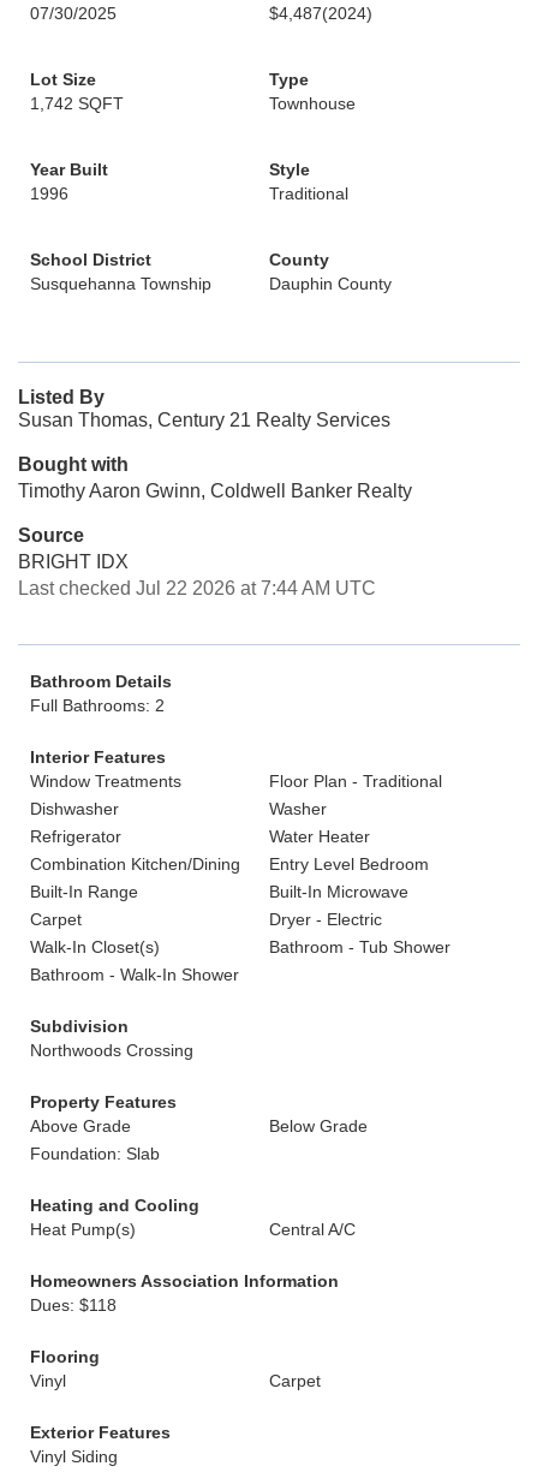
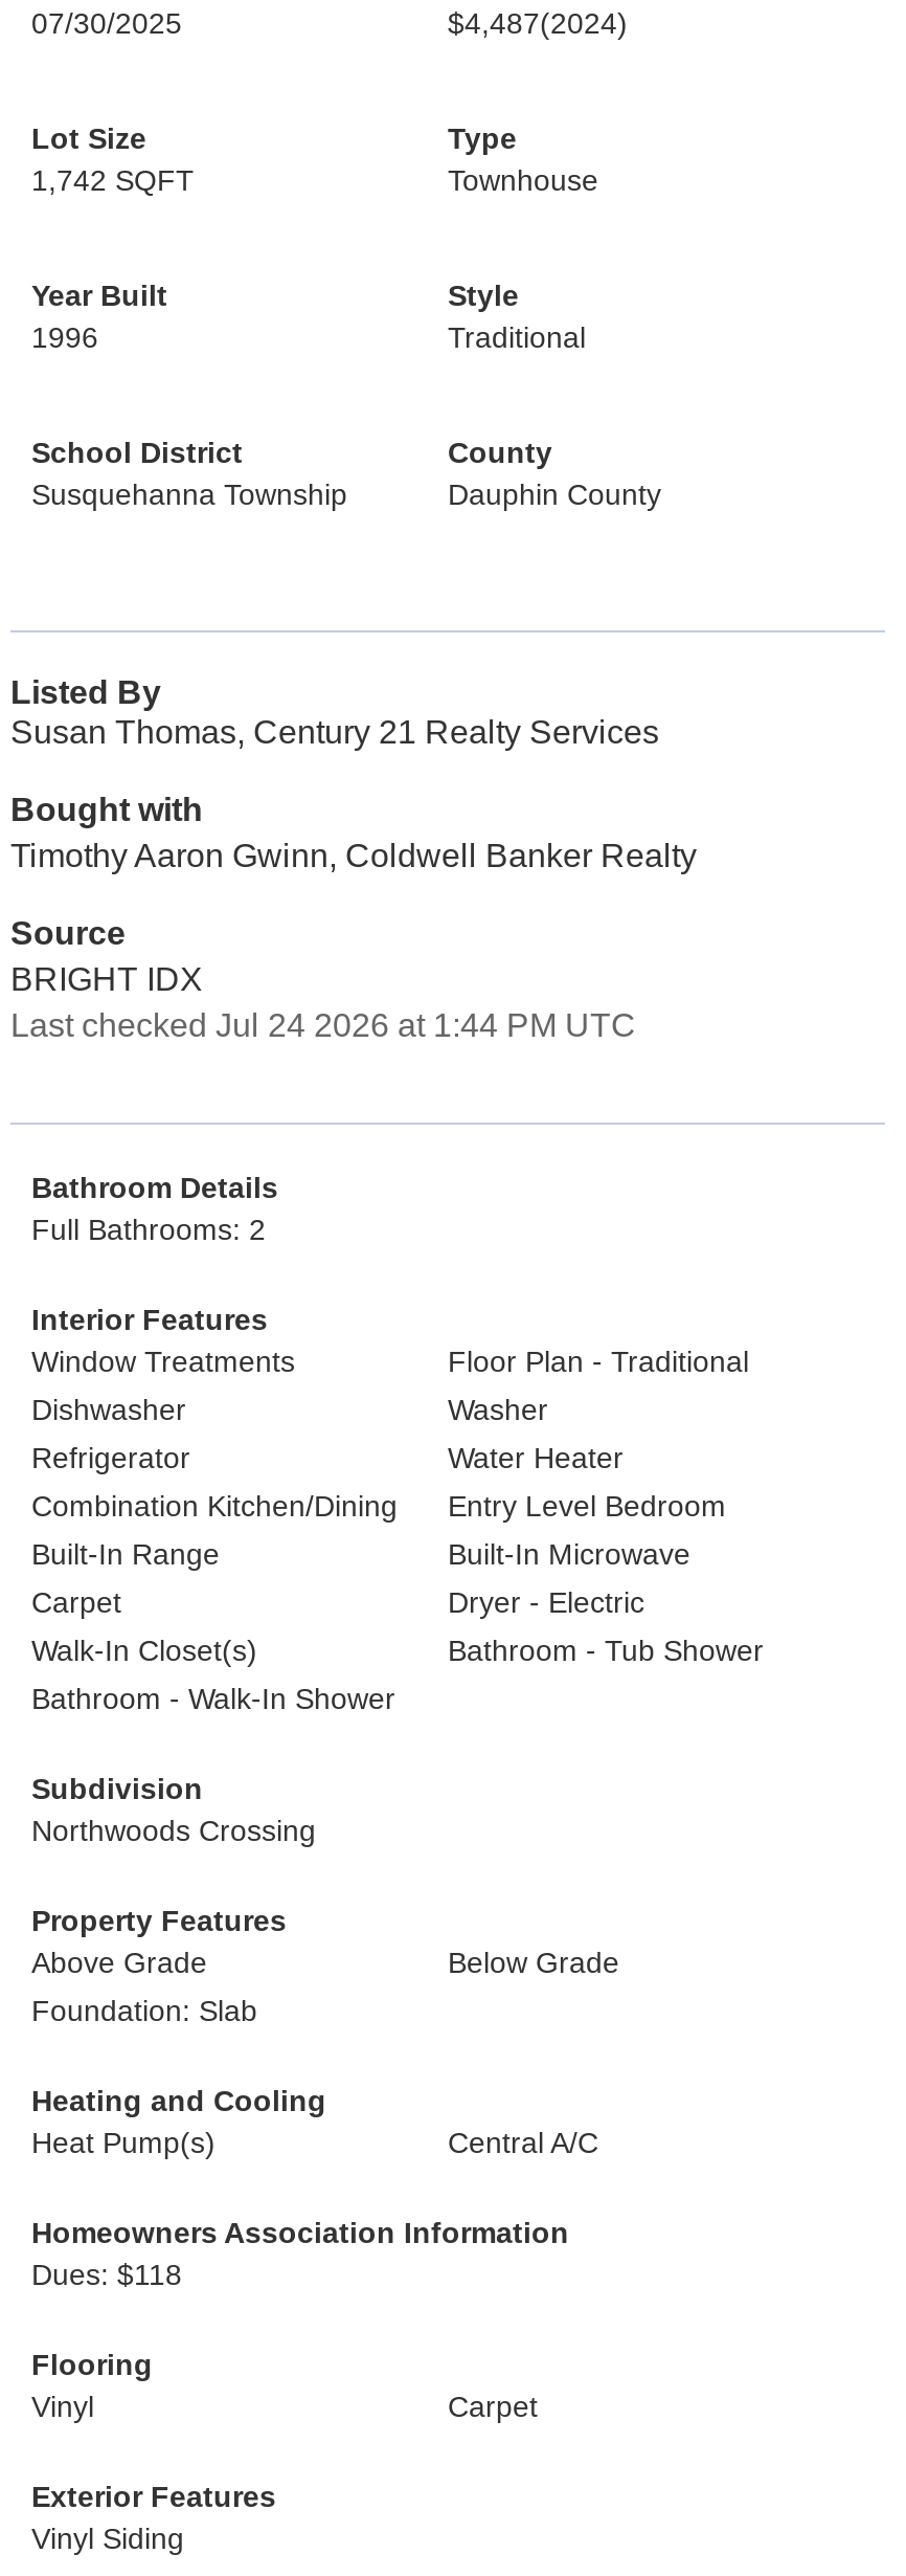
[18,578,376,598] Last checked Jul 22 2026 at 7:44 AM UTC -> [10,1007,636,1043] Last checked Jul 24 2026 at 1:44 PM UTC

